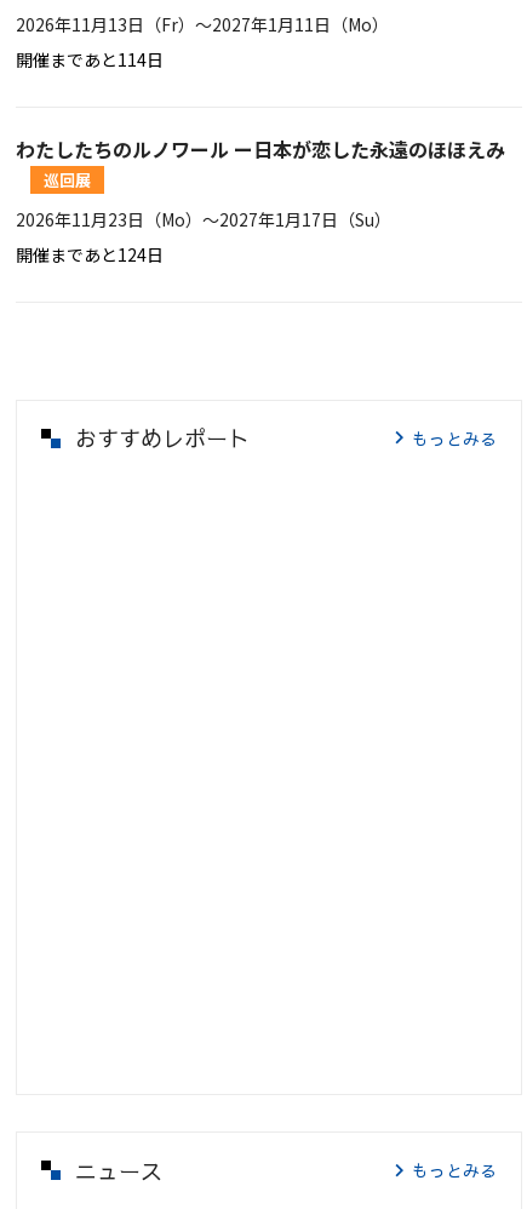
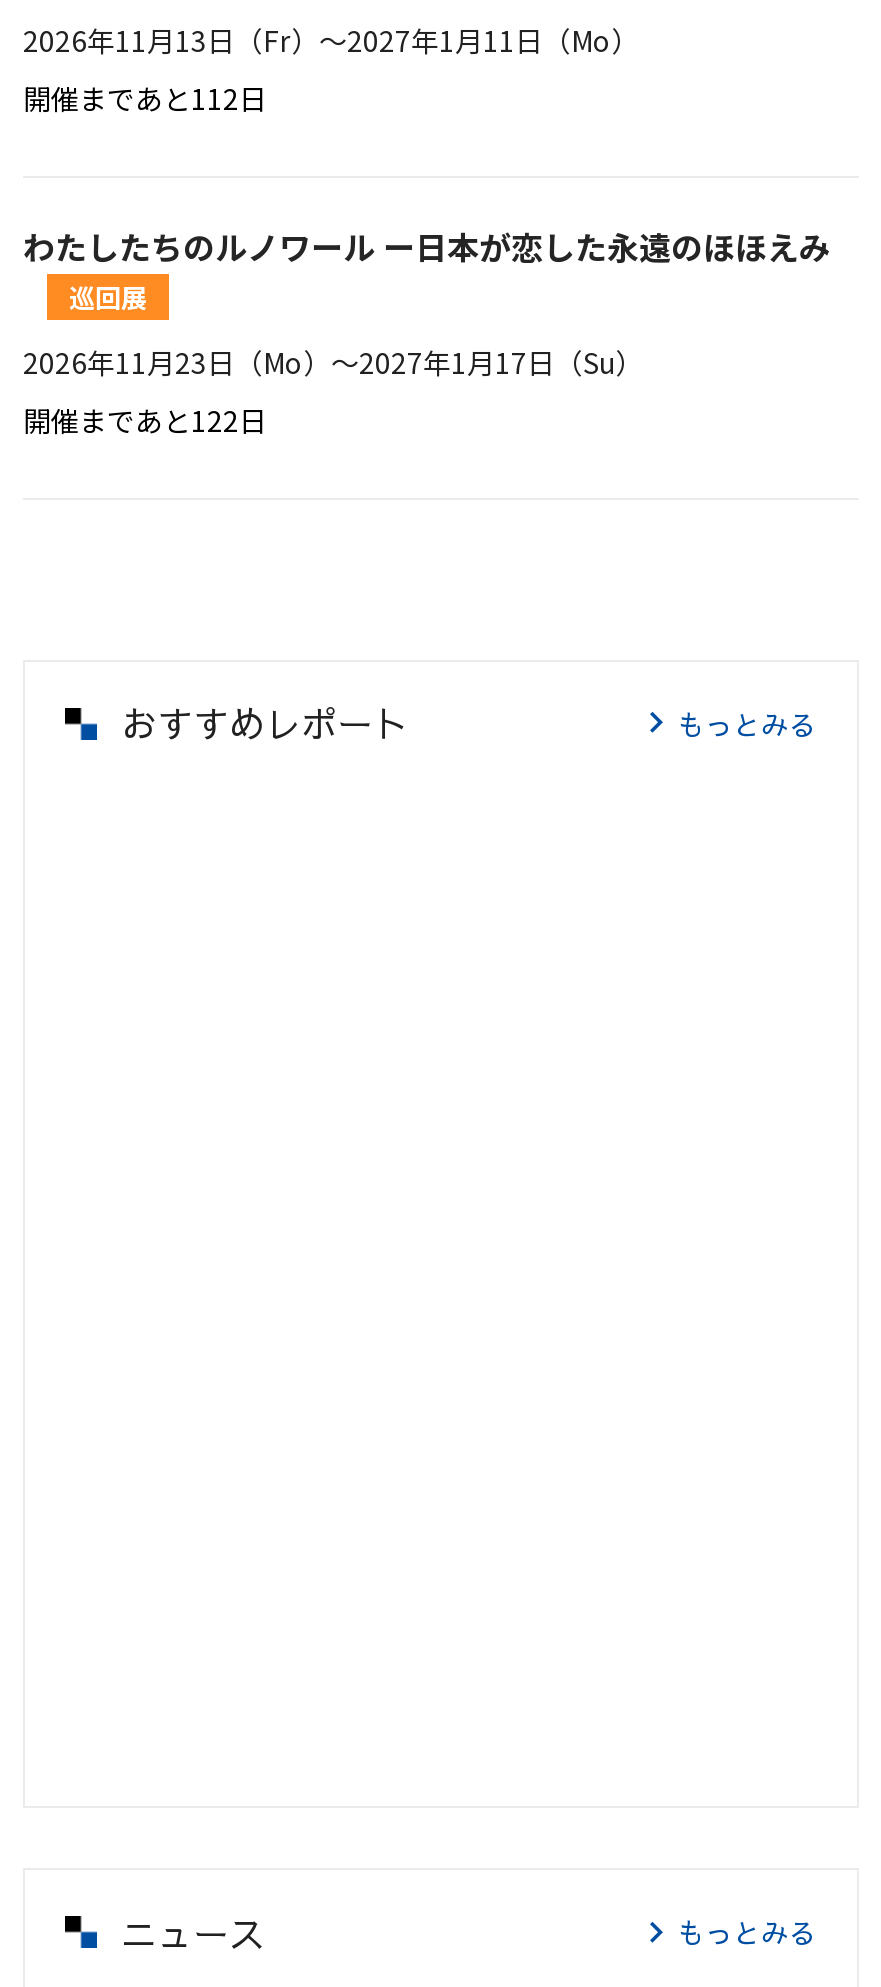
[16,47,164,71] 開催まであと114日 -> [23,77,267,117] 開催まであと112日
[16,242,164,266] 開催まであと124日 -> [23,399,267,439] 開催まであと122日

